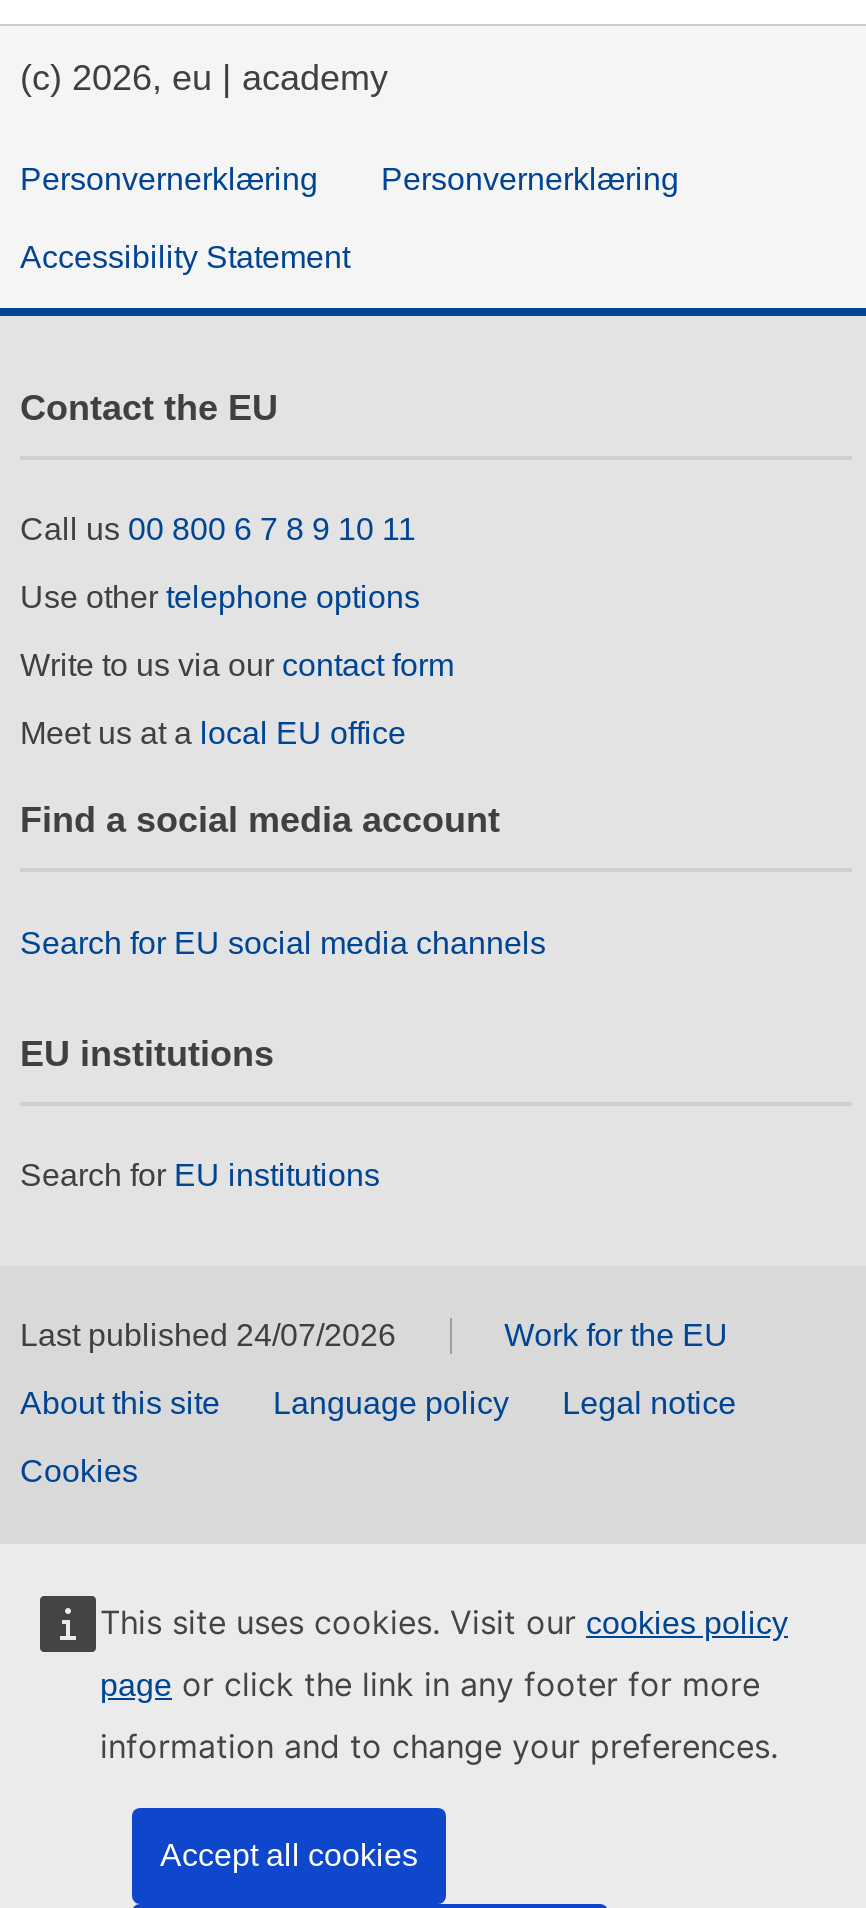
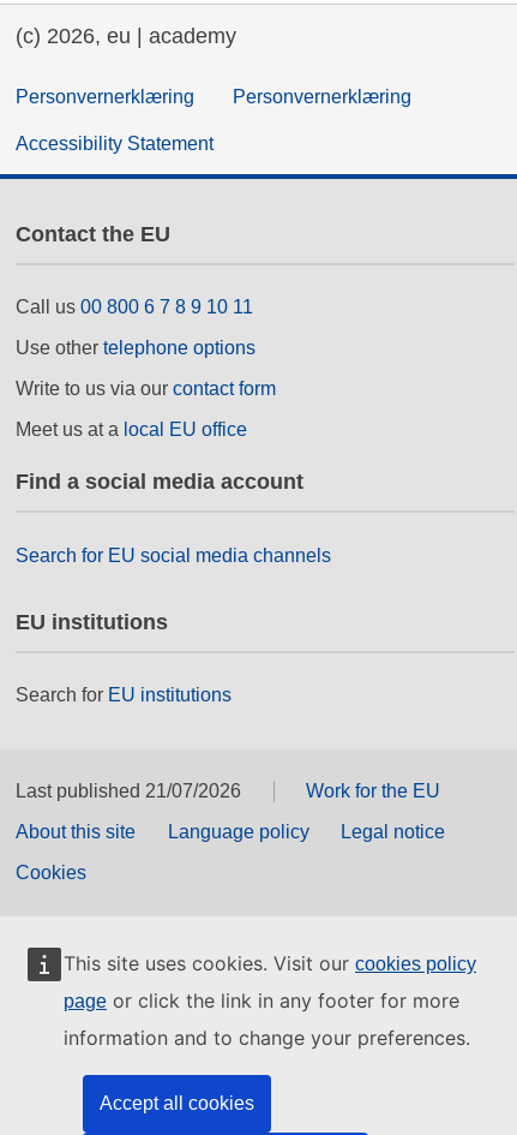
[20,1319,396,1353] Last published 24/07/2026 -> [16,781,241,802] Last published 21/07/2026

